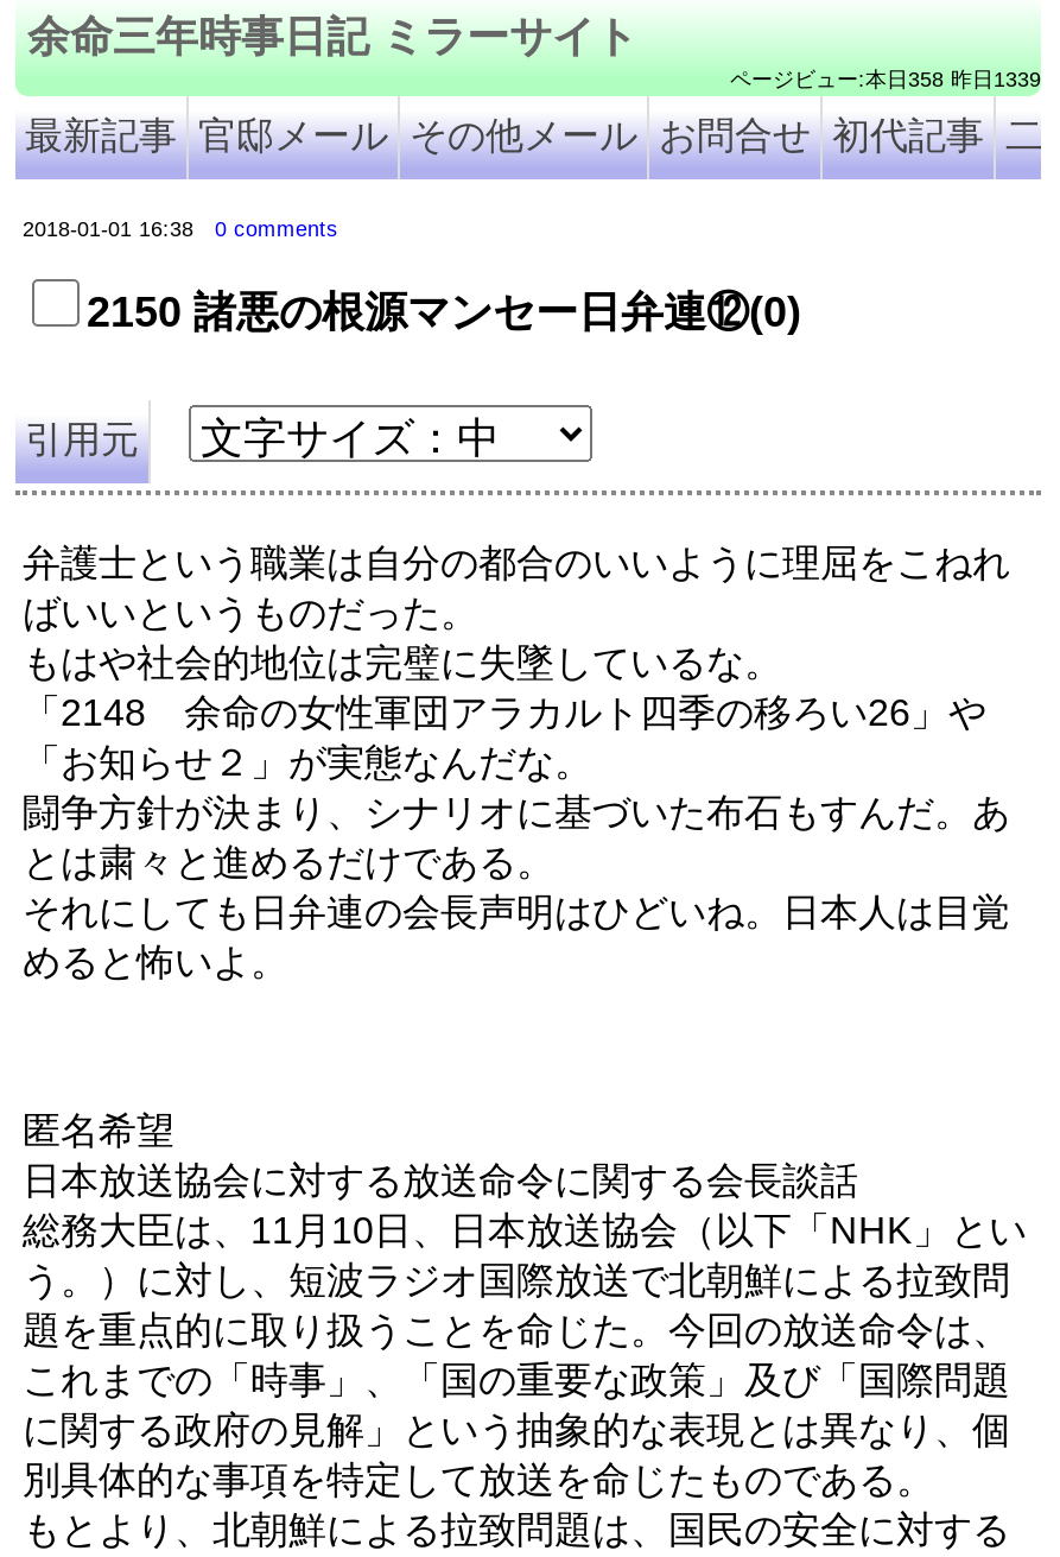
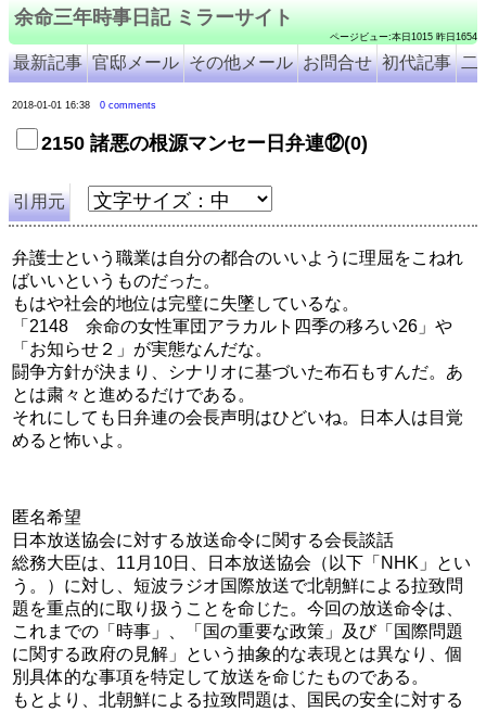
[730,68,1041,91] ページビュー:本日358 昨日1339 -> [330,31,477,42] ページビュー:本日1015 昨日1654

